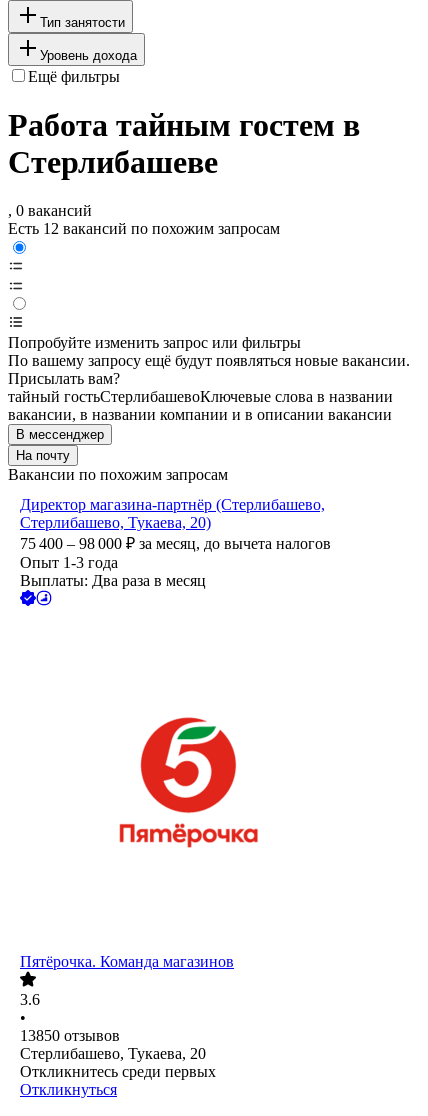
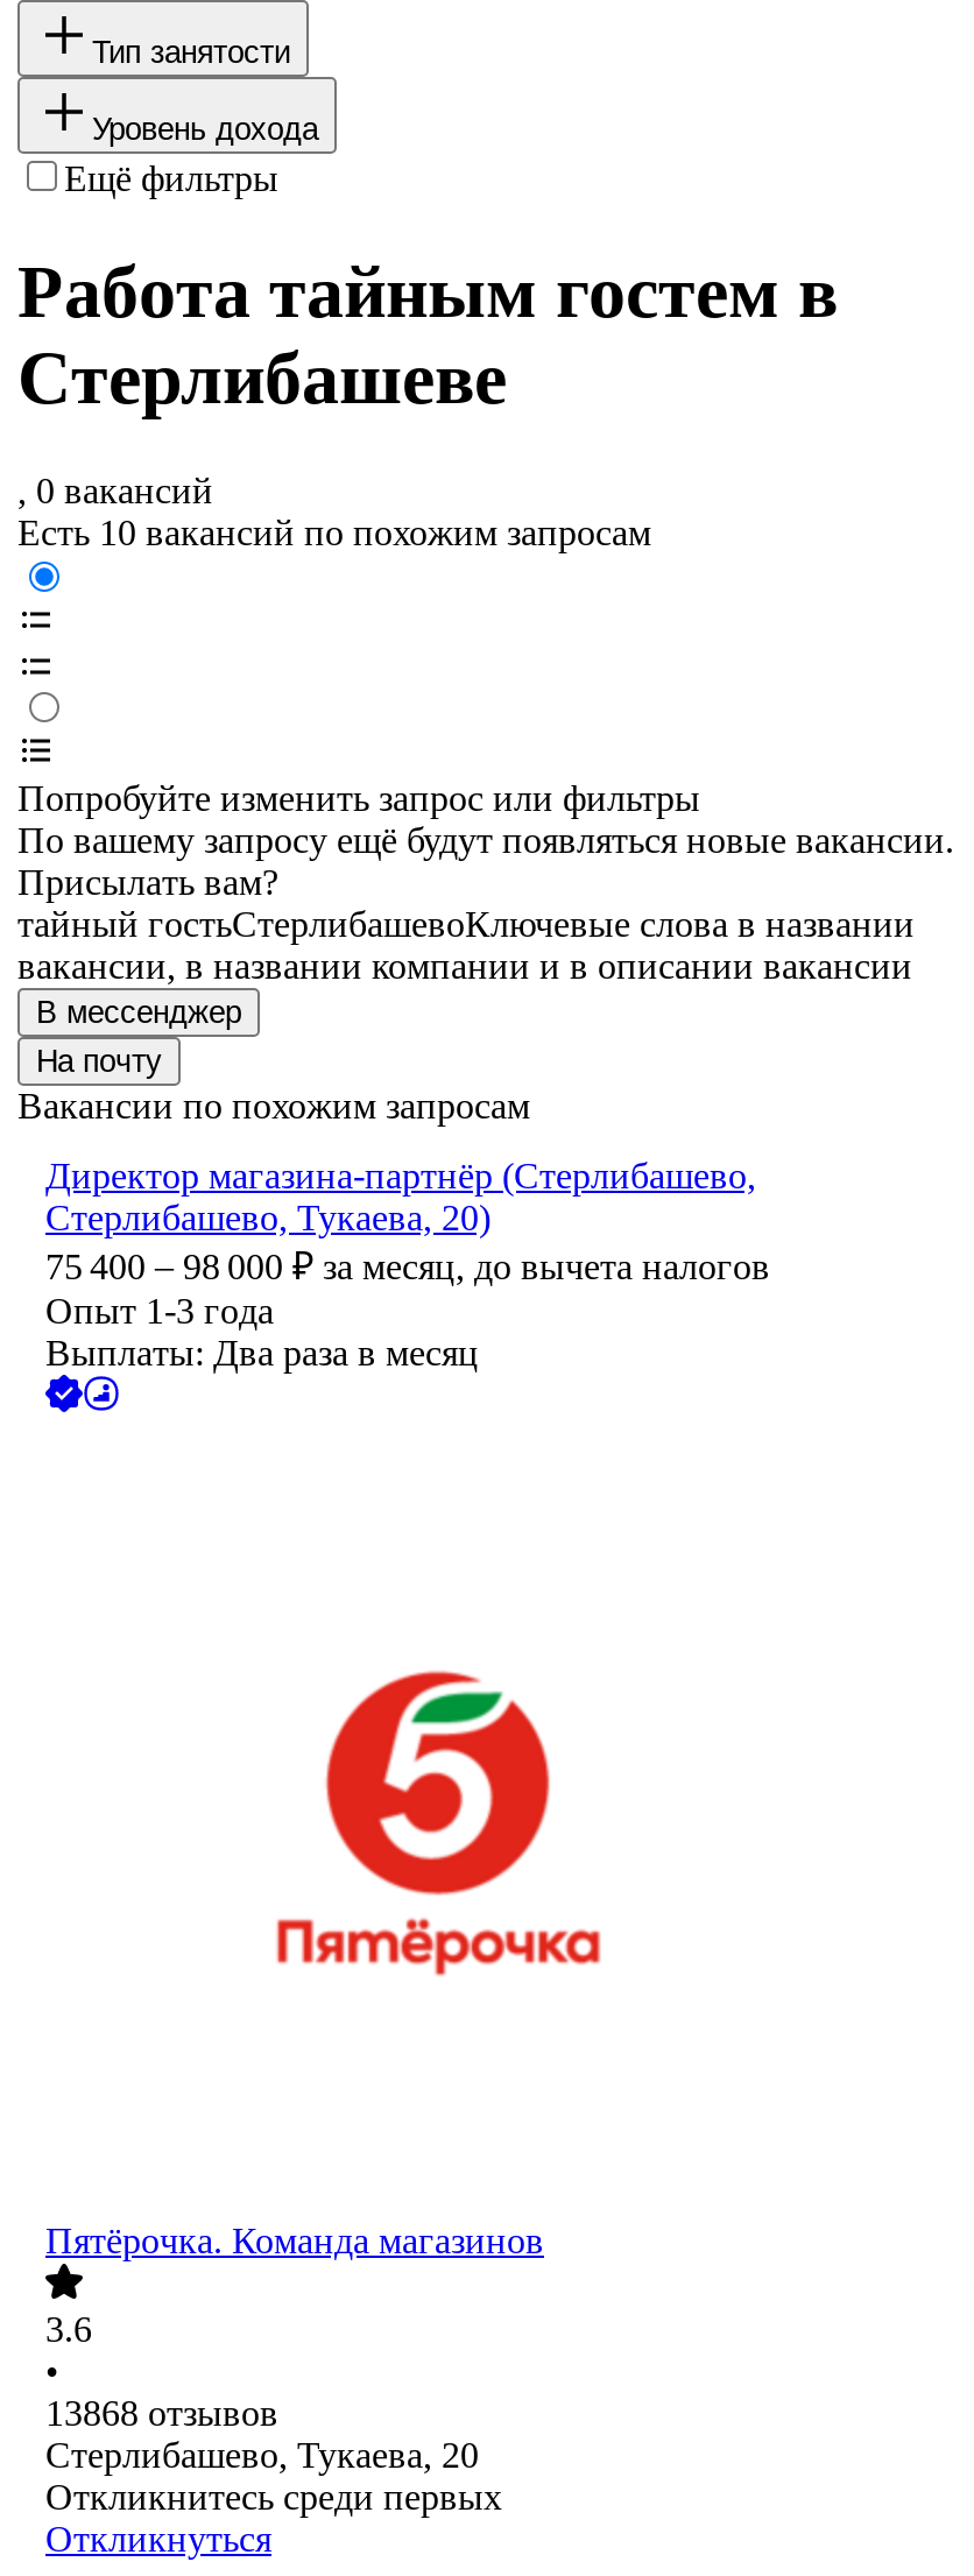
[8,220,280,237] Есть 12 вакансий по похожим запросам -> [17,514,651,553] Есть 10 вакансий по похожим запросам
[20,1027,120,1044] 13850 отзывов -> [45,2394,278,2434] 13868 отзывов

